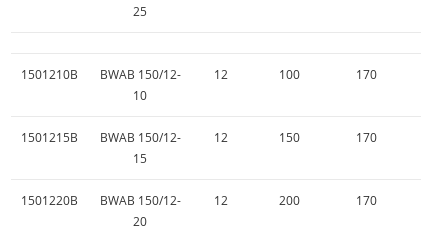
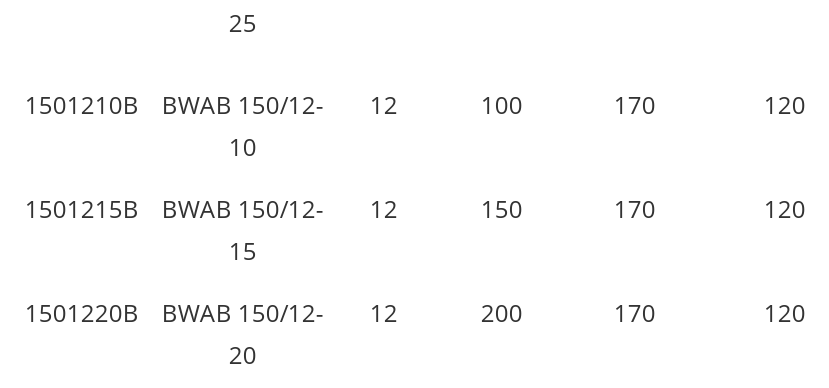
none -> [764,87,806,121] 120
none -> [764,191,806,225] 120
none -> [764,295,806,329] 120

